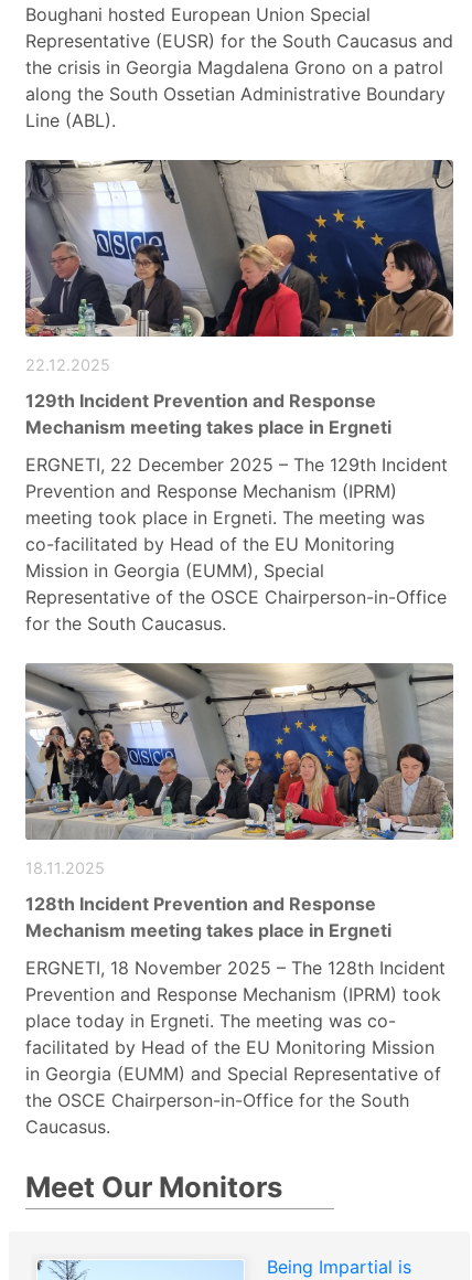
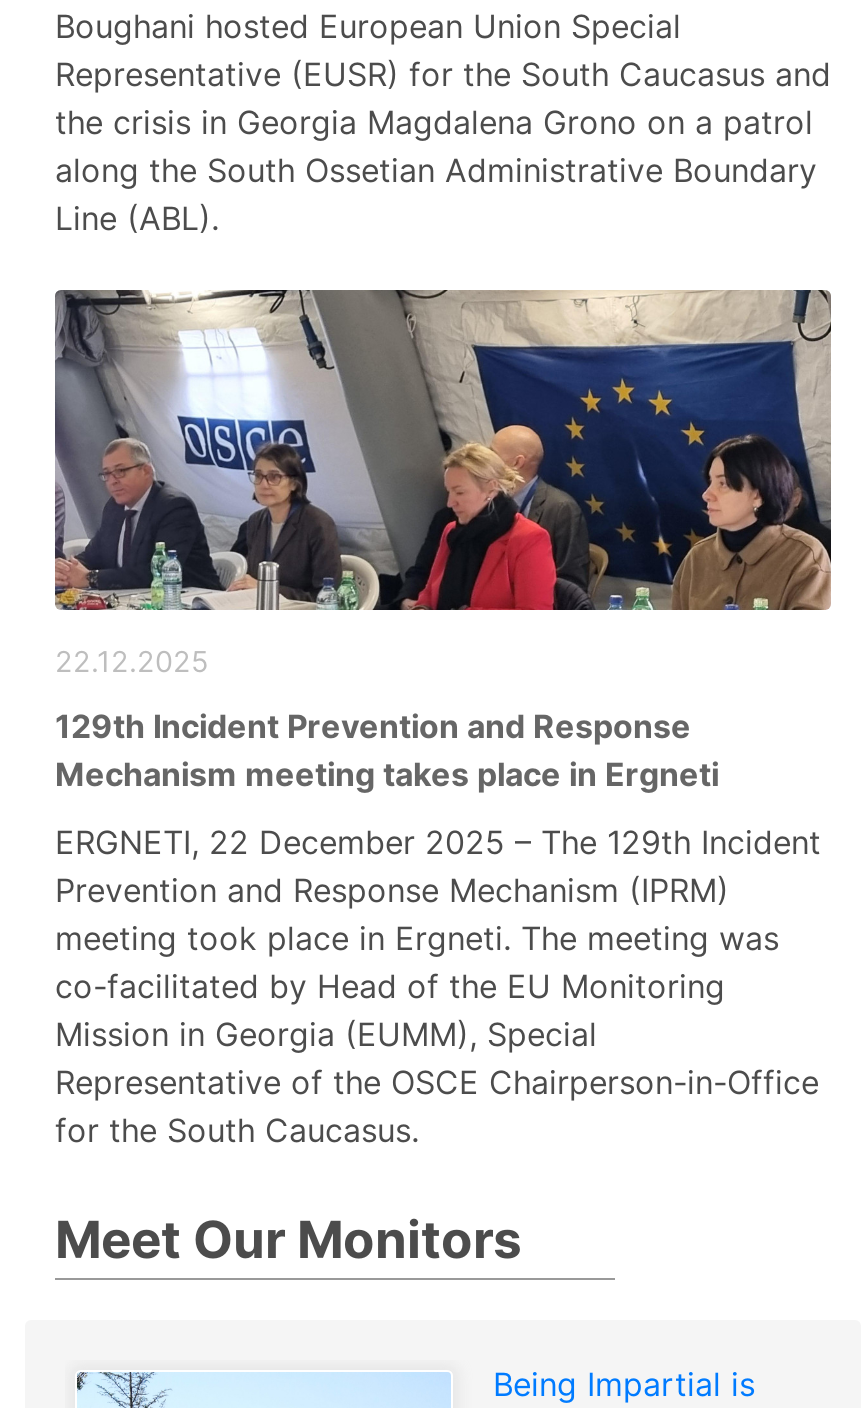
[25,663,453,1138] [image] | 18.11.2025 | 128th Incident Prevention and Response | Mechanism meeting takes place in Ergneti | ERGNETI, 18 November 2025 – The 128th Incident | Prevention and Response Mechanism (IPRM) took | place today in Ergneti. The meeting was co- | facilitated by Head of the EU Monitoring Mission | in Georgia (EUMM) and Special Representative of | the OSCE Chairperson-in-Office for the South | Caucasus. -> none

